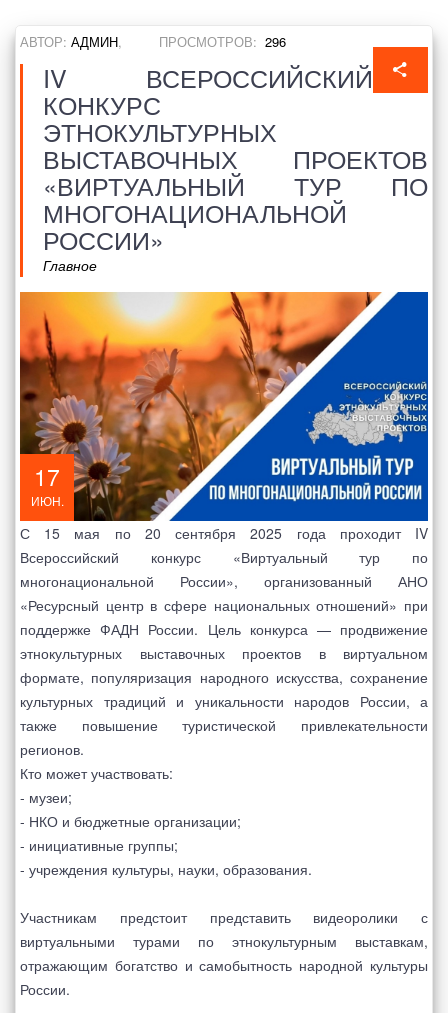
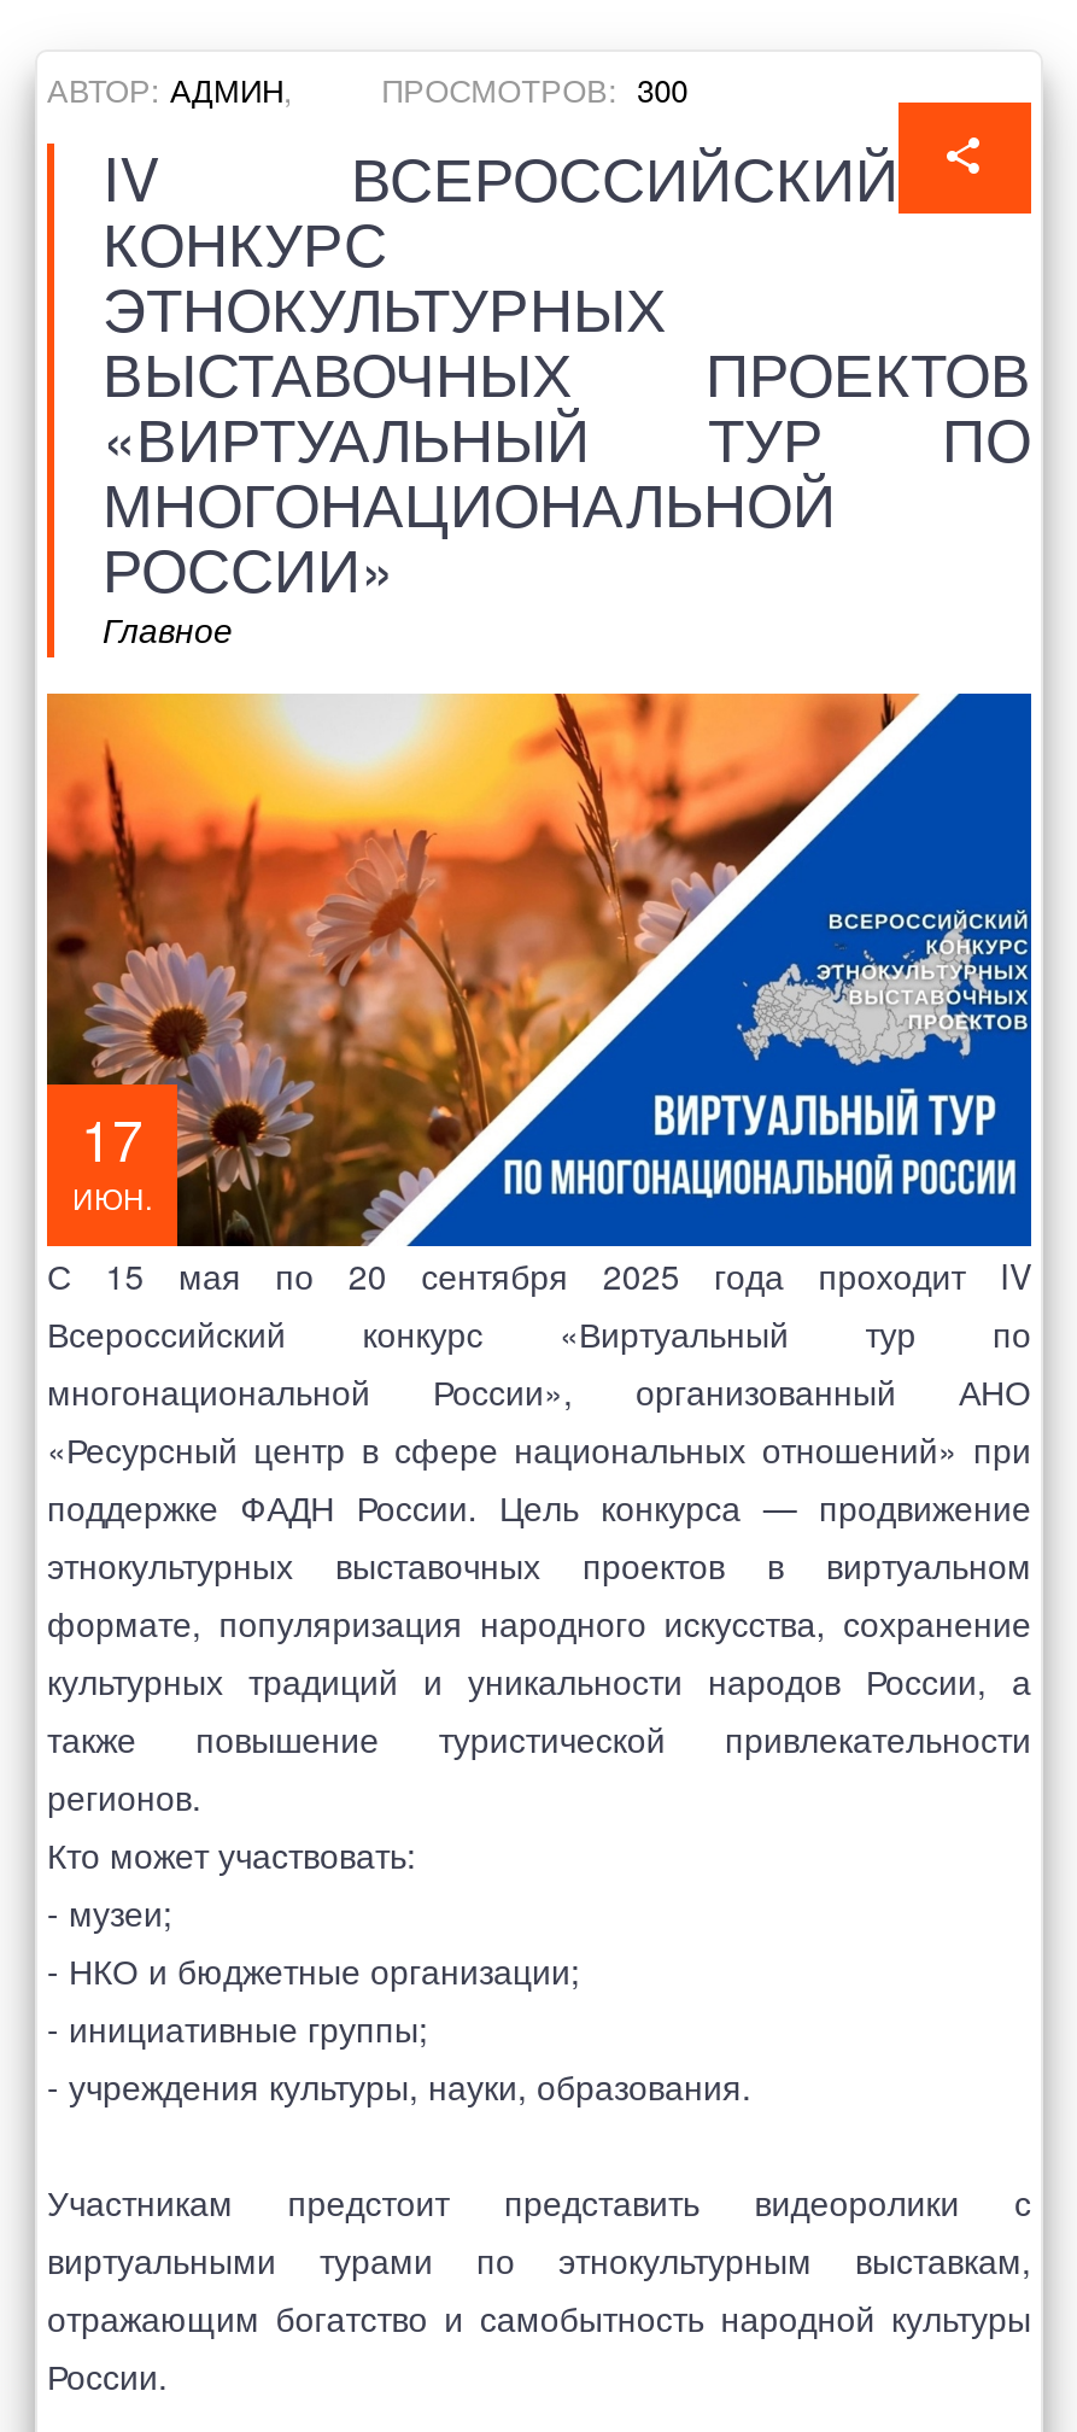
[20,32,286,51] АВТОР: АДМИН, ПРОСМОТРОВ: 296 -> [47,66,688,112] АВТОР: АДМИН, ПРОСМОТРОВ: 300

